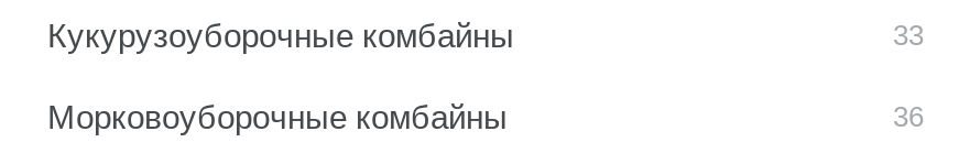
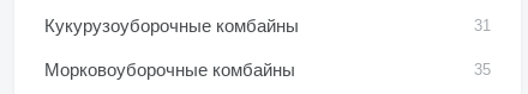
[893,18,924,51] 33 -> [474,17,491,35] 31
[893,99,924,132] 36 -> [474,61,491,79] 35

